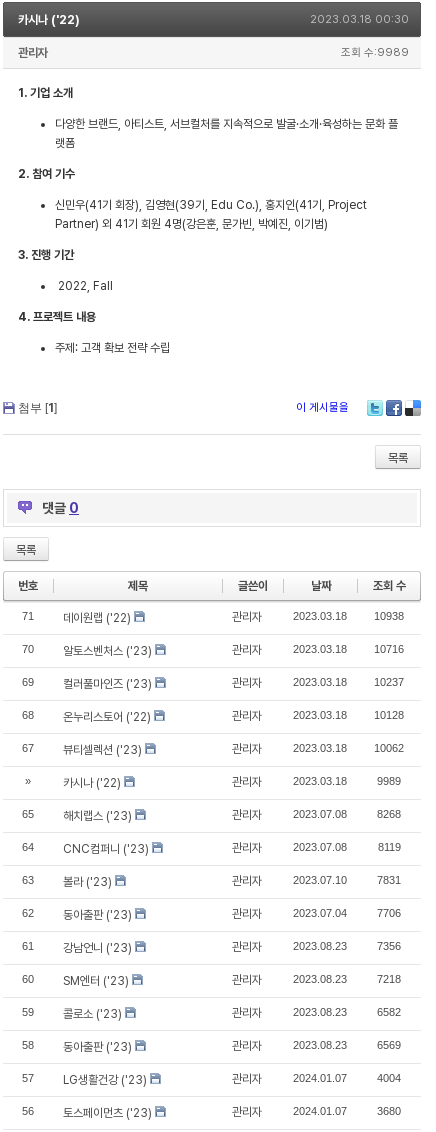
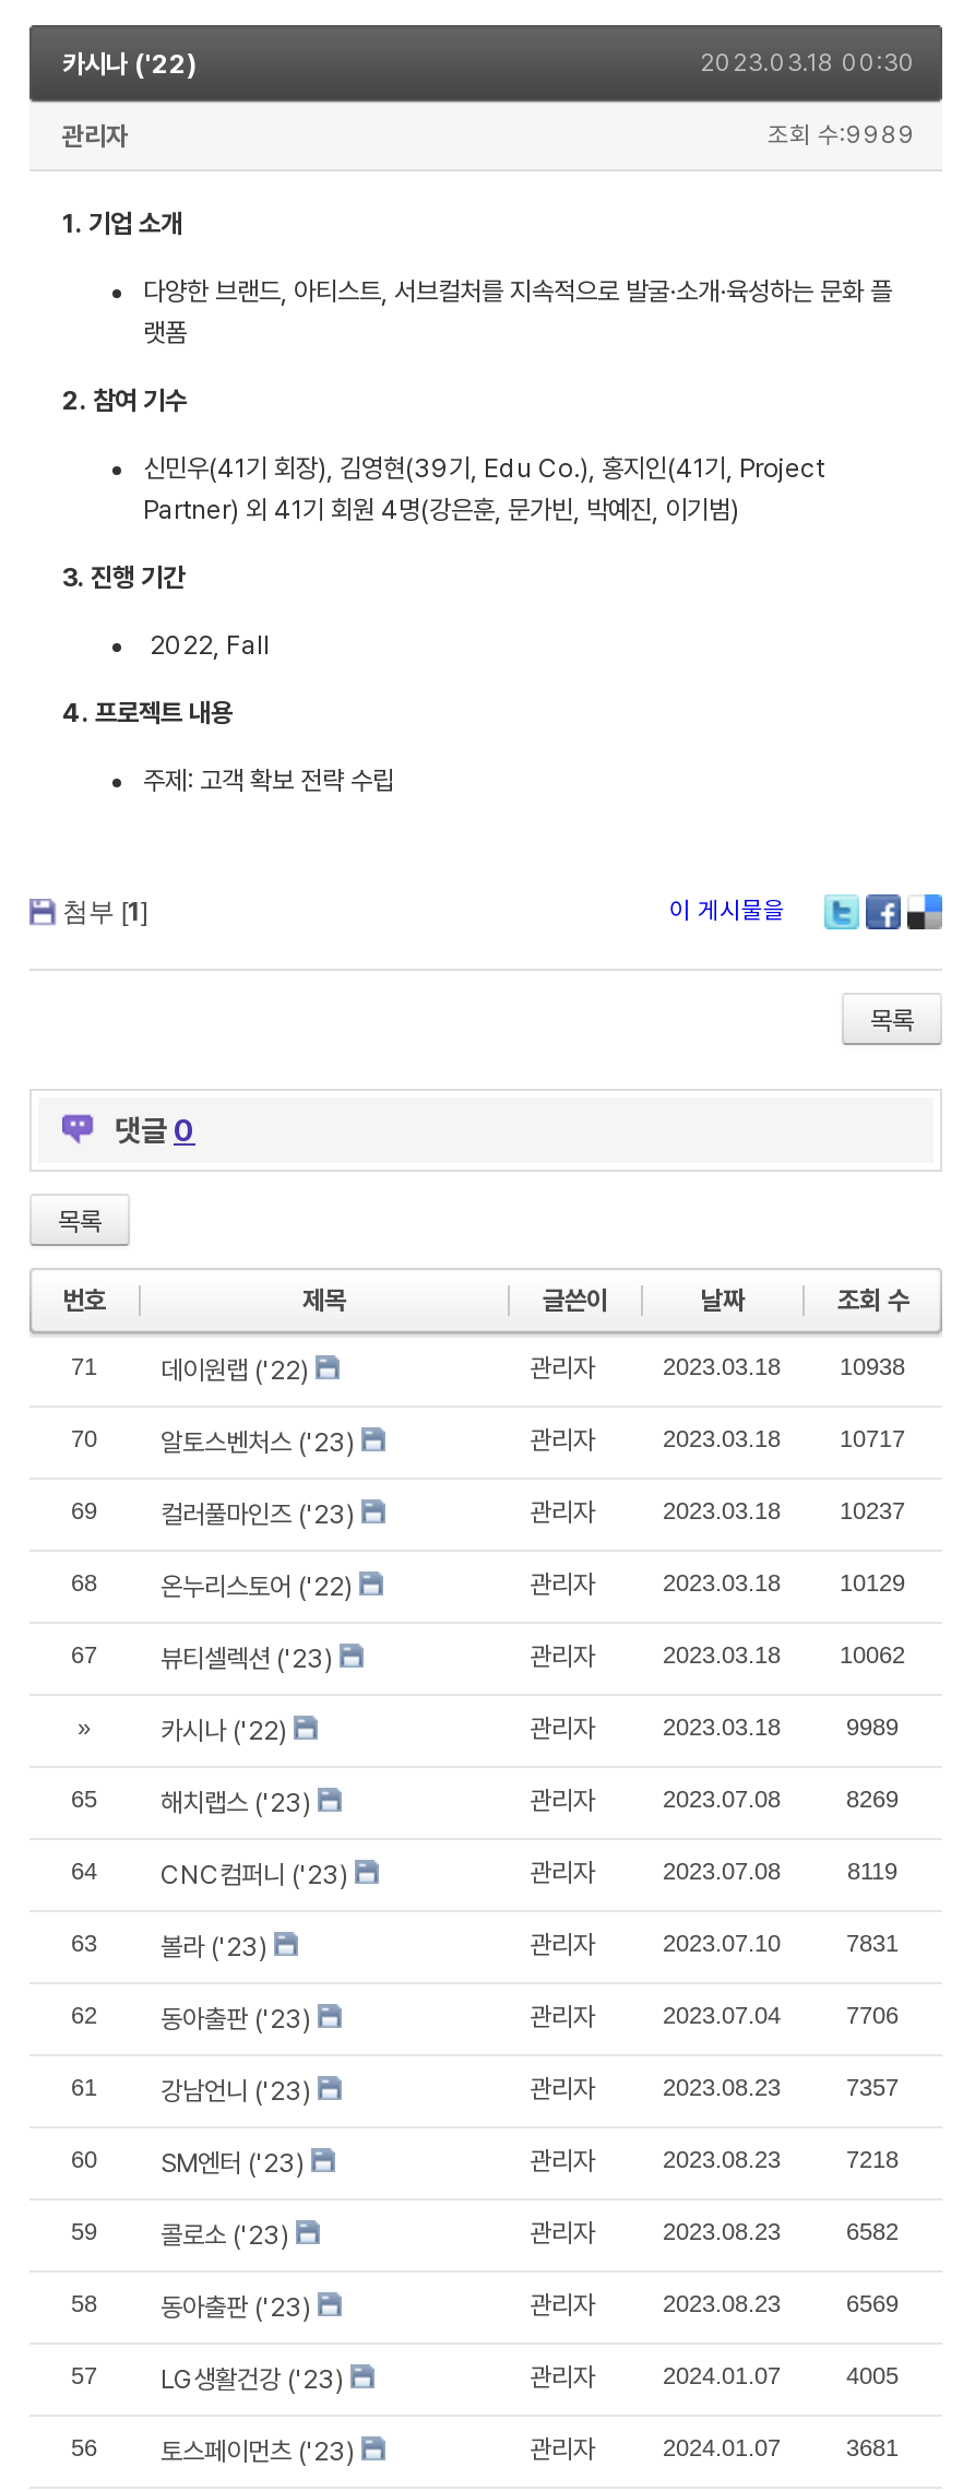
[374,643,404,655] 10716 -> [840,1425,905,1451] 10717
[374,709,404,721] 10128 -> [840,1569,905,1596] 10129
[377,808,401,820] 8268 -> [846,1786,899,1812] 8269
[377,940,401,952] 7356 -> [846,2074,899,2100] 7357
[377,1072,401,1084] 4004 -> [846,2362,899,2388] 4005
[377,1105,401,1117] 3680 -> [846,2434,899,2460] 3681

